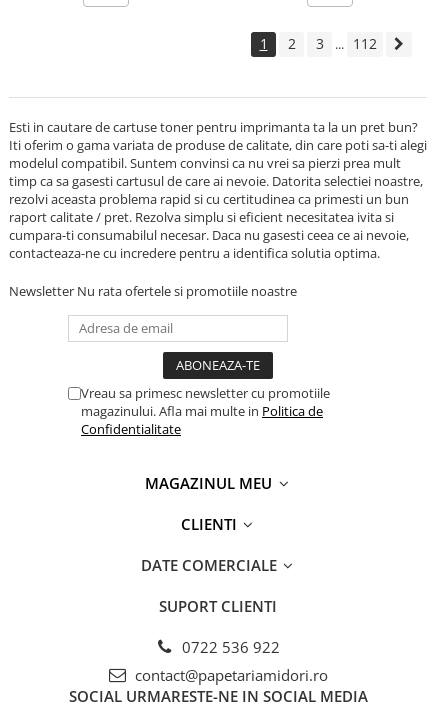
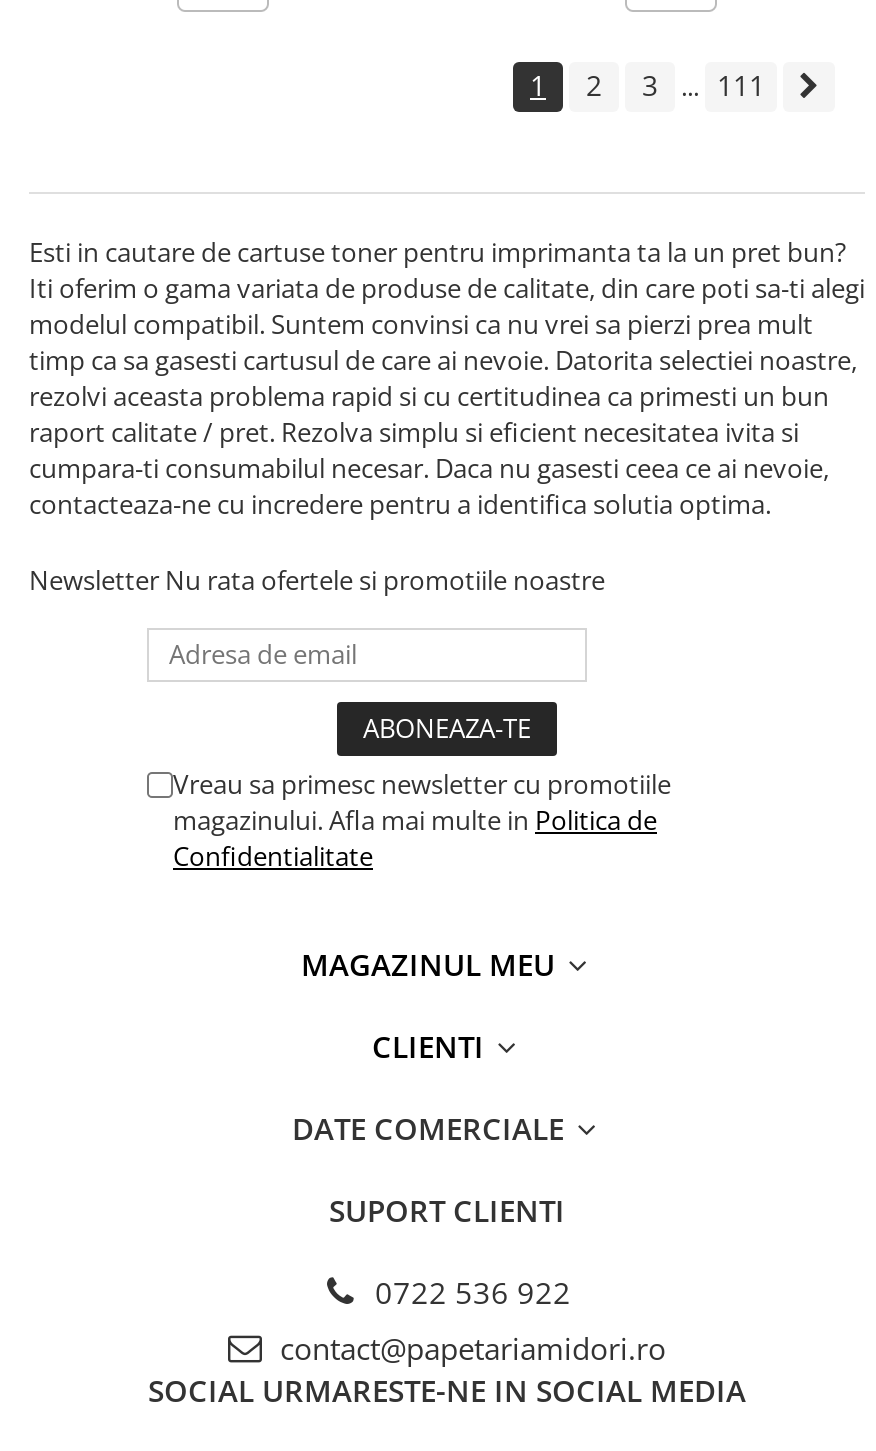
[259,34,377,53] 1 2 3 ... 112 -> [530,66,765,104] 1 2 3 ... 111

